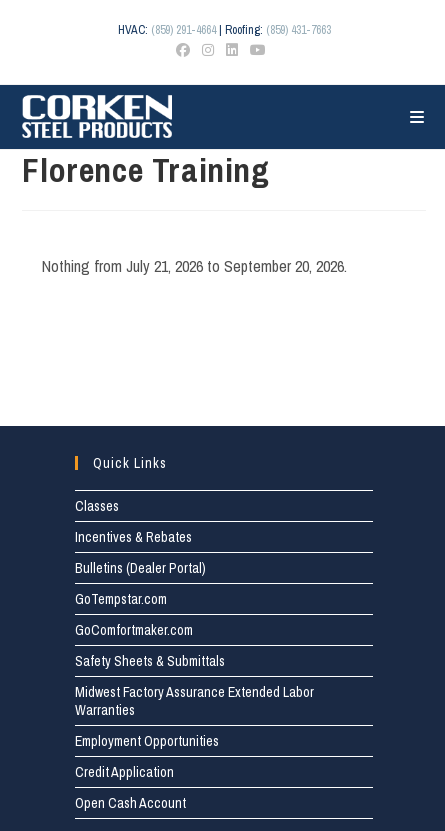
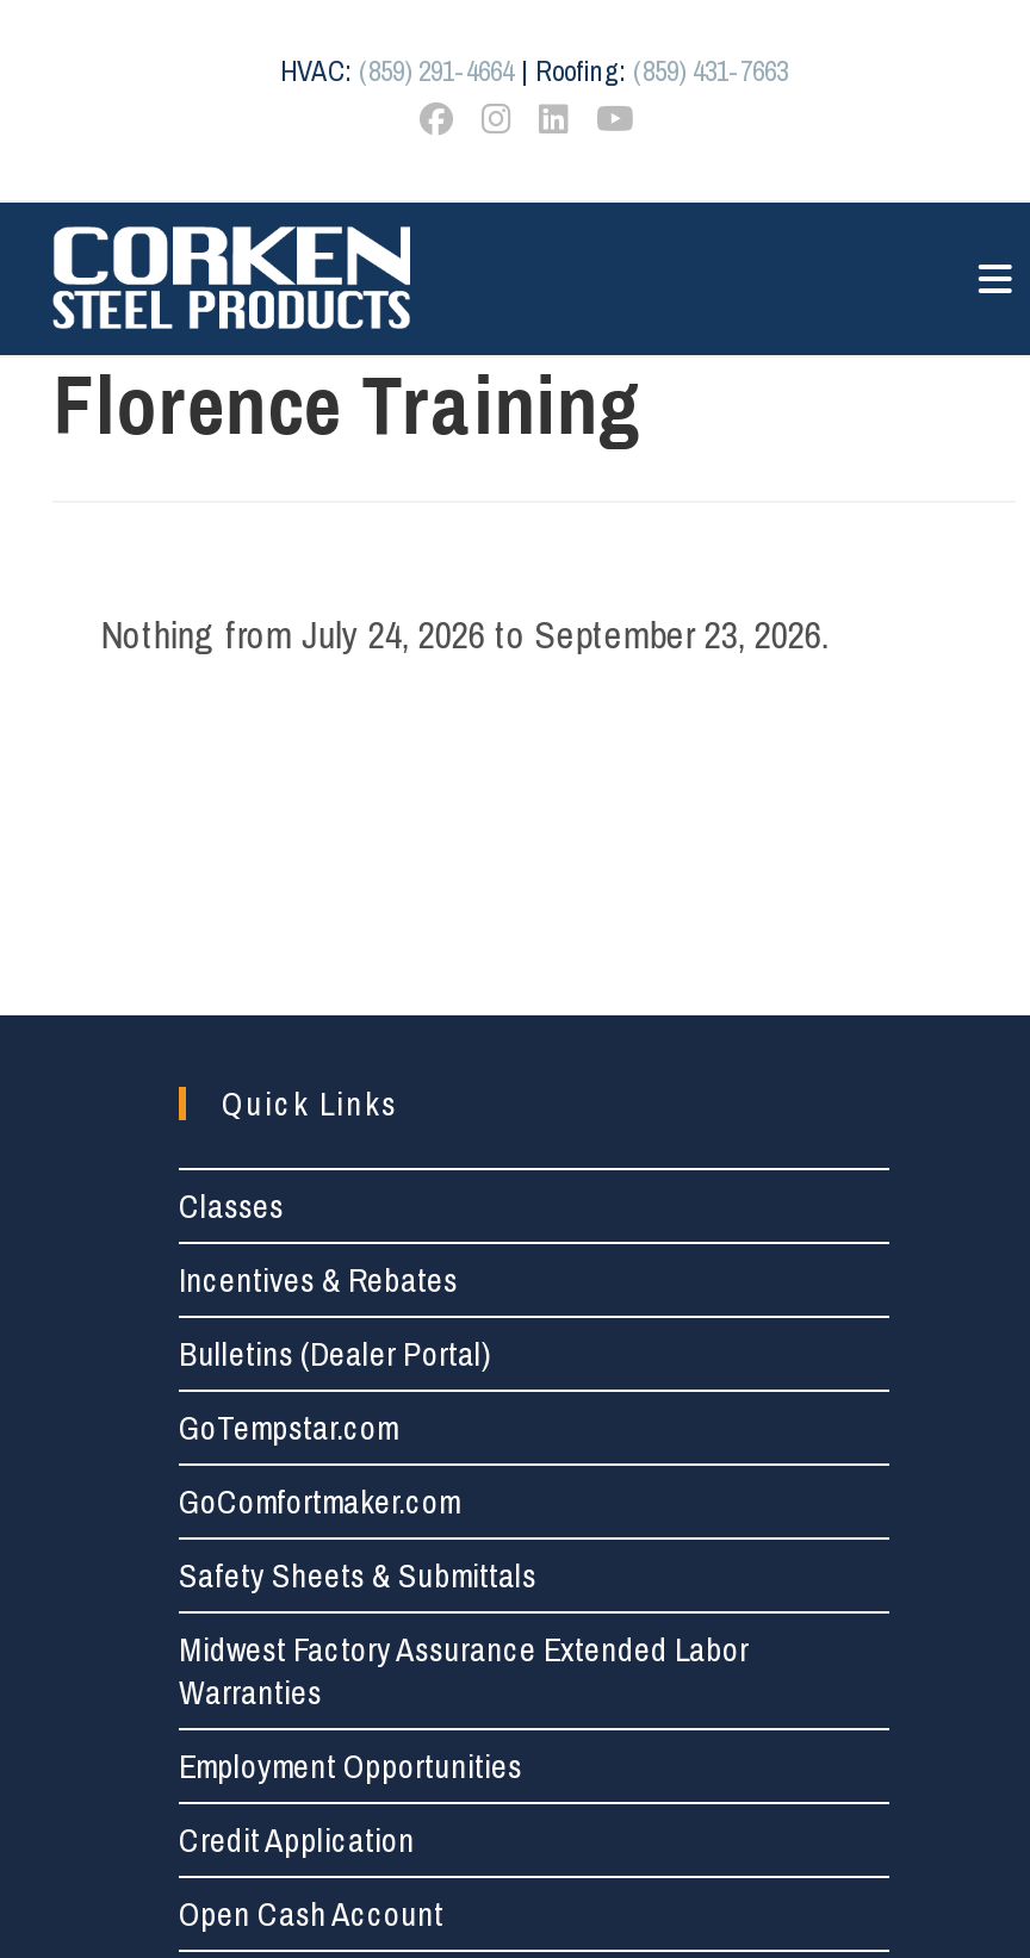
[42,255,347,277] Nothing from July 21, 2026 to September 20, 2026. -> [101,608,828,660] Nothing from July 24, 2026 to September 23, 2026.

